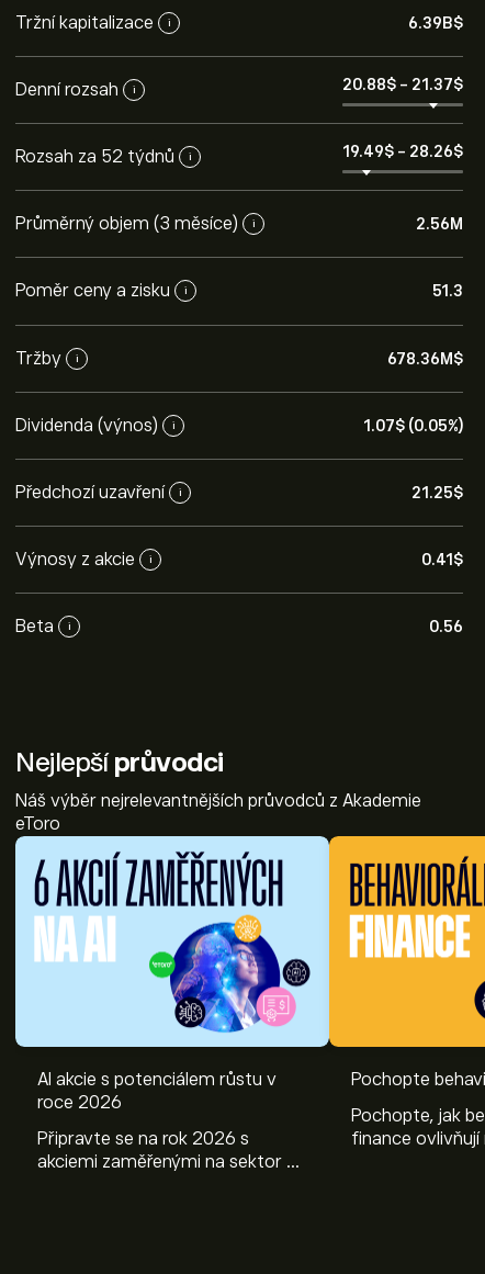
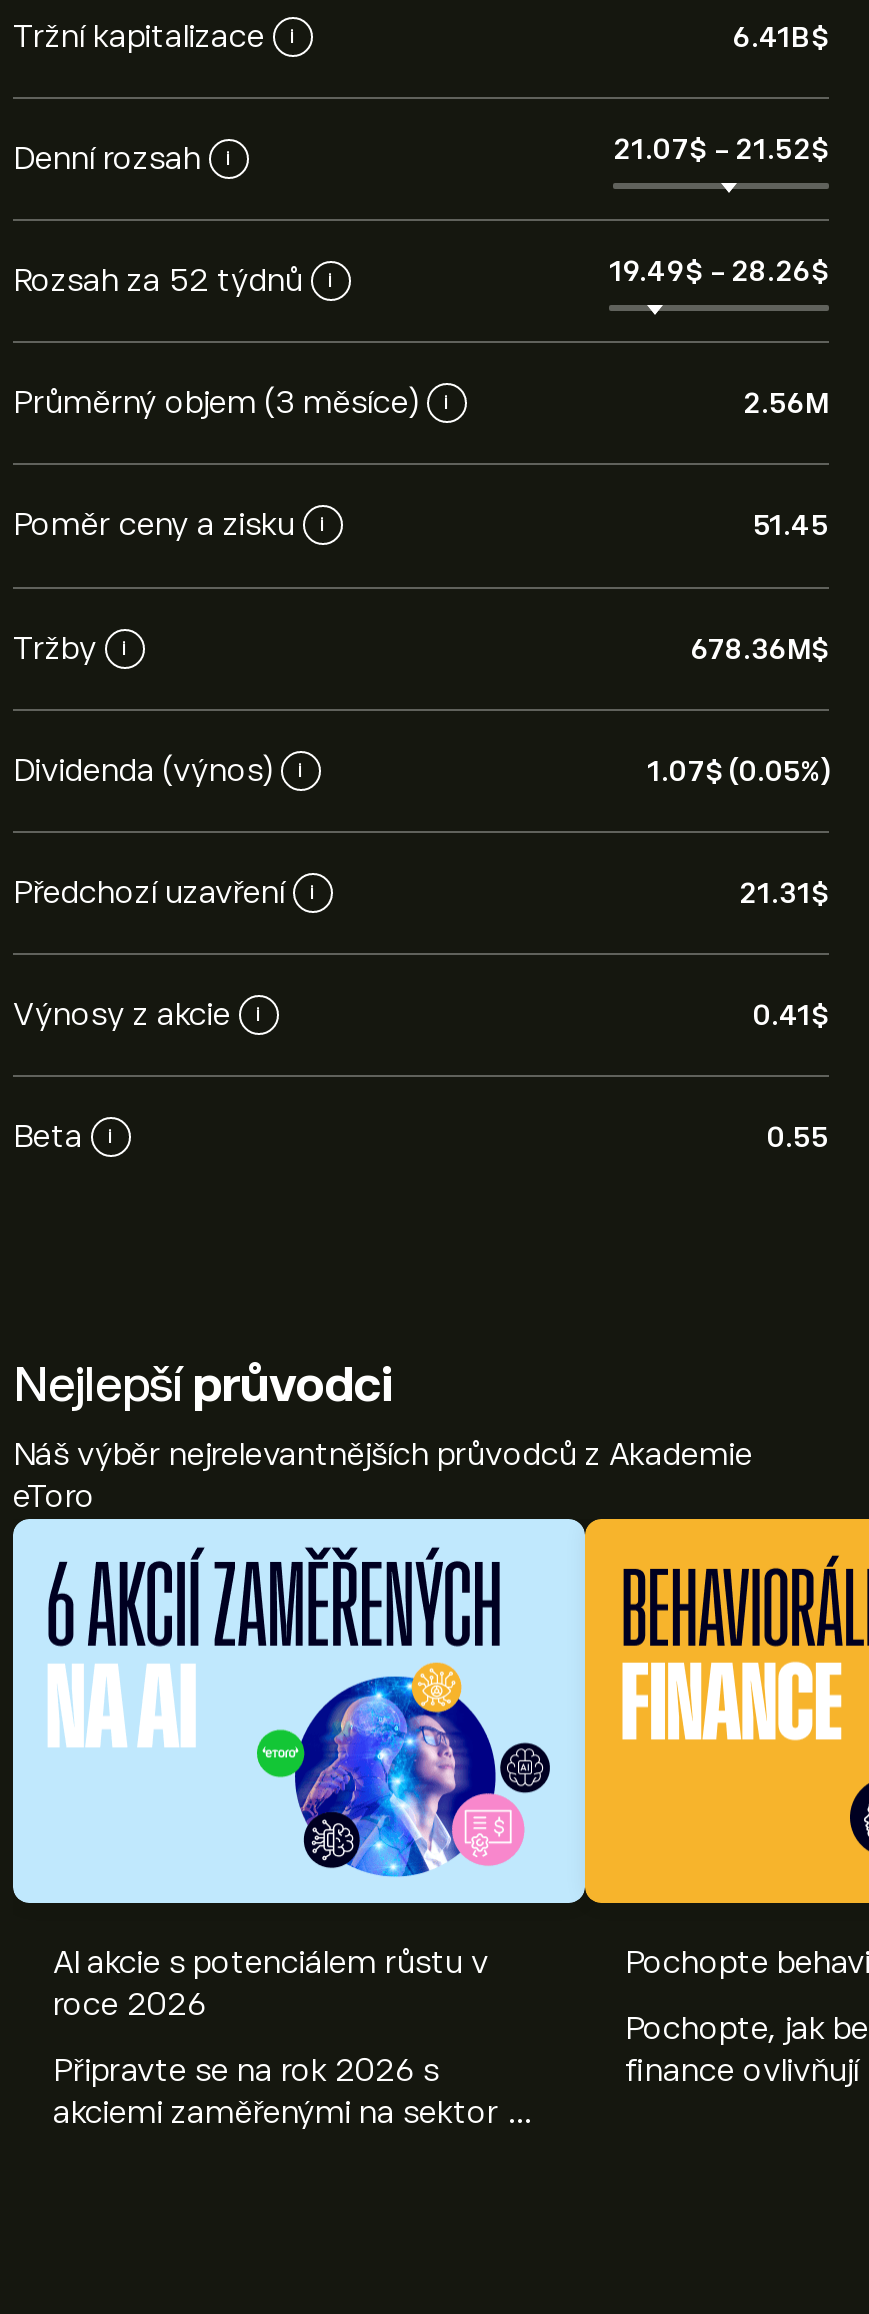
[408,14,463,32] 6.39B$ -> [733,21,829,53] 6.41B$
[342,75,463,93] 20.88$- 21.37$ -> [613,132,829,164] 21.07$- 21.52$
[432,282,463,300] 51.3 -> [753,509,829,541] 51.45
[411,484,463,501] 21.25$ -> [739,877,829,909] 21.31$
[429,618,463,635] 0.56 -> [767,1121,829,1153] 0.55

